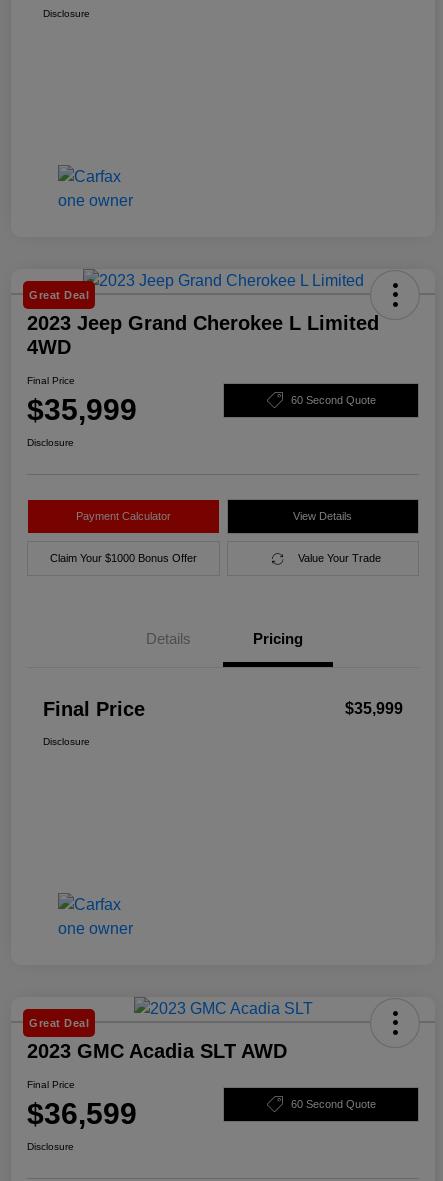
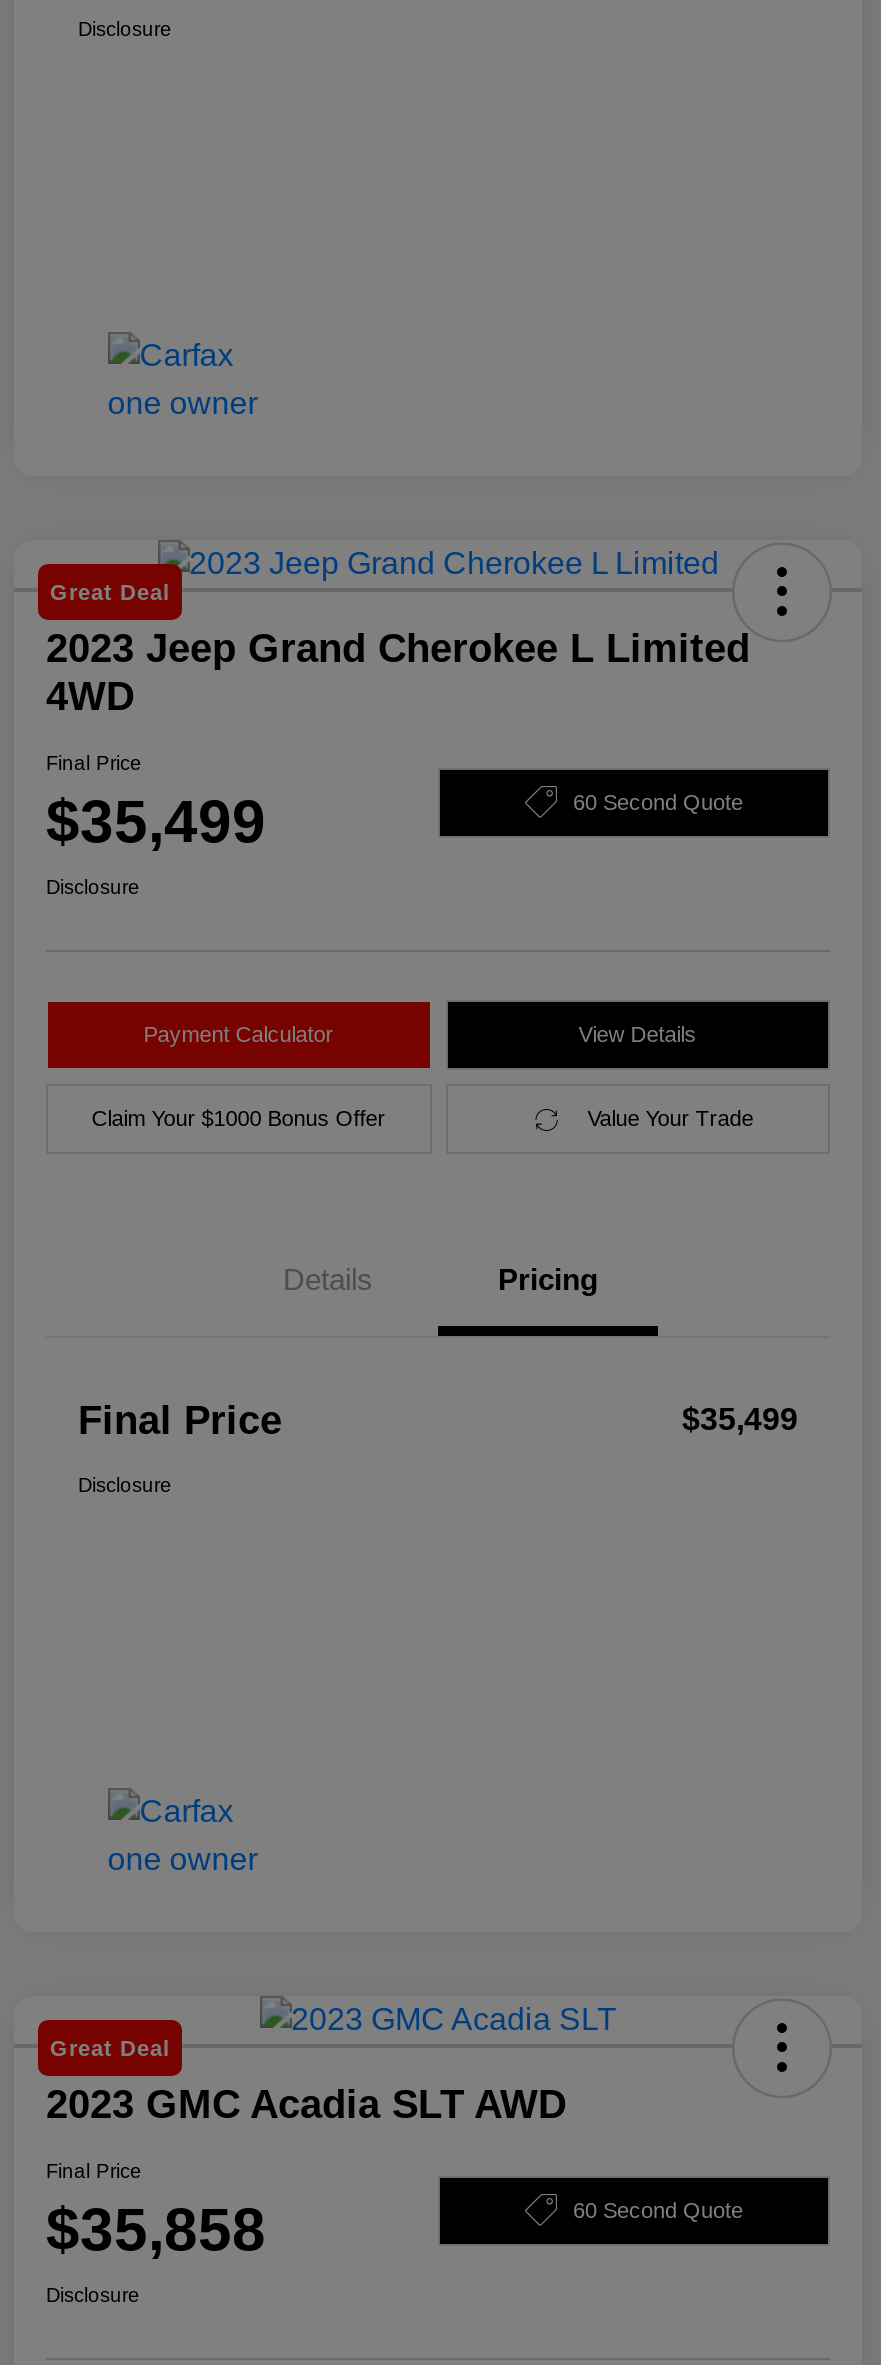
[27,393,137,426] $35,999 -> [46,788,266,854] $35,499
[345,700,403,717] $35,999 -> [682,1402,798,1436] $35,499
[27,1097,137,1130] $36,599 -> [46,2196,266,2262] $35,858

